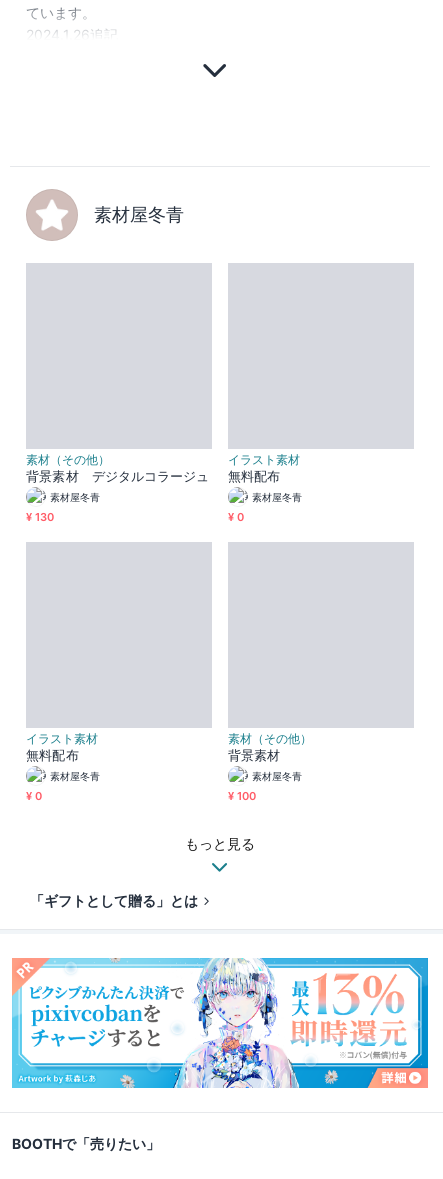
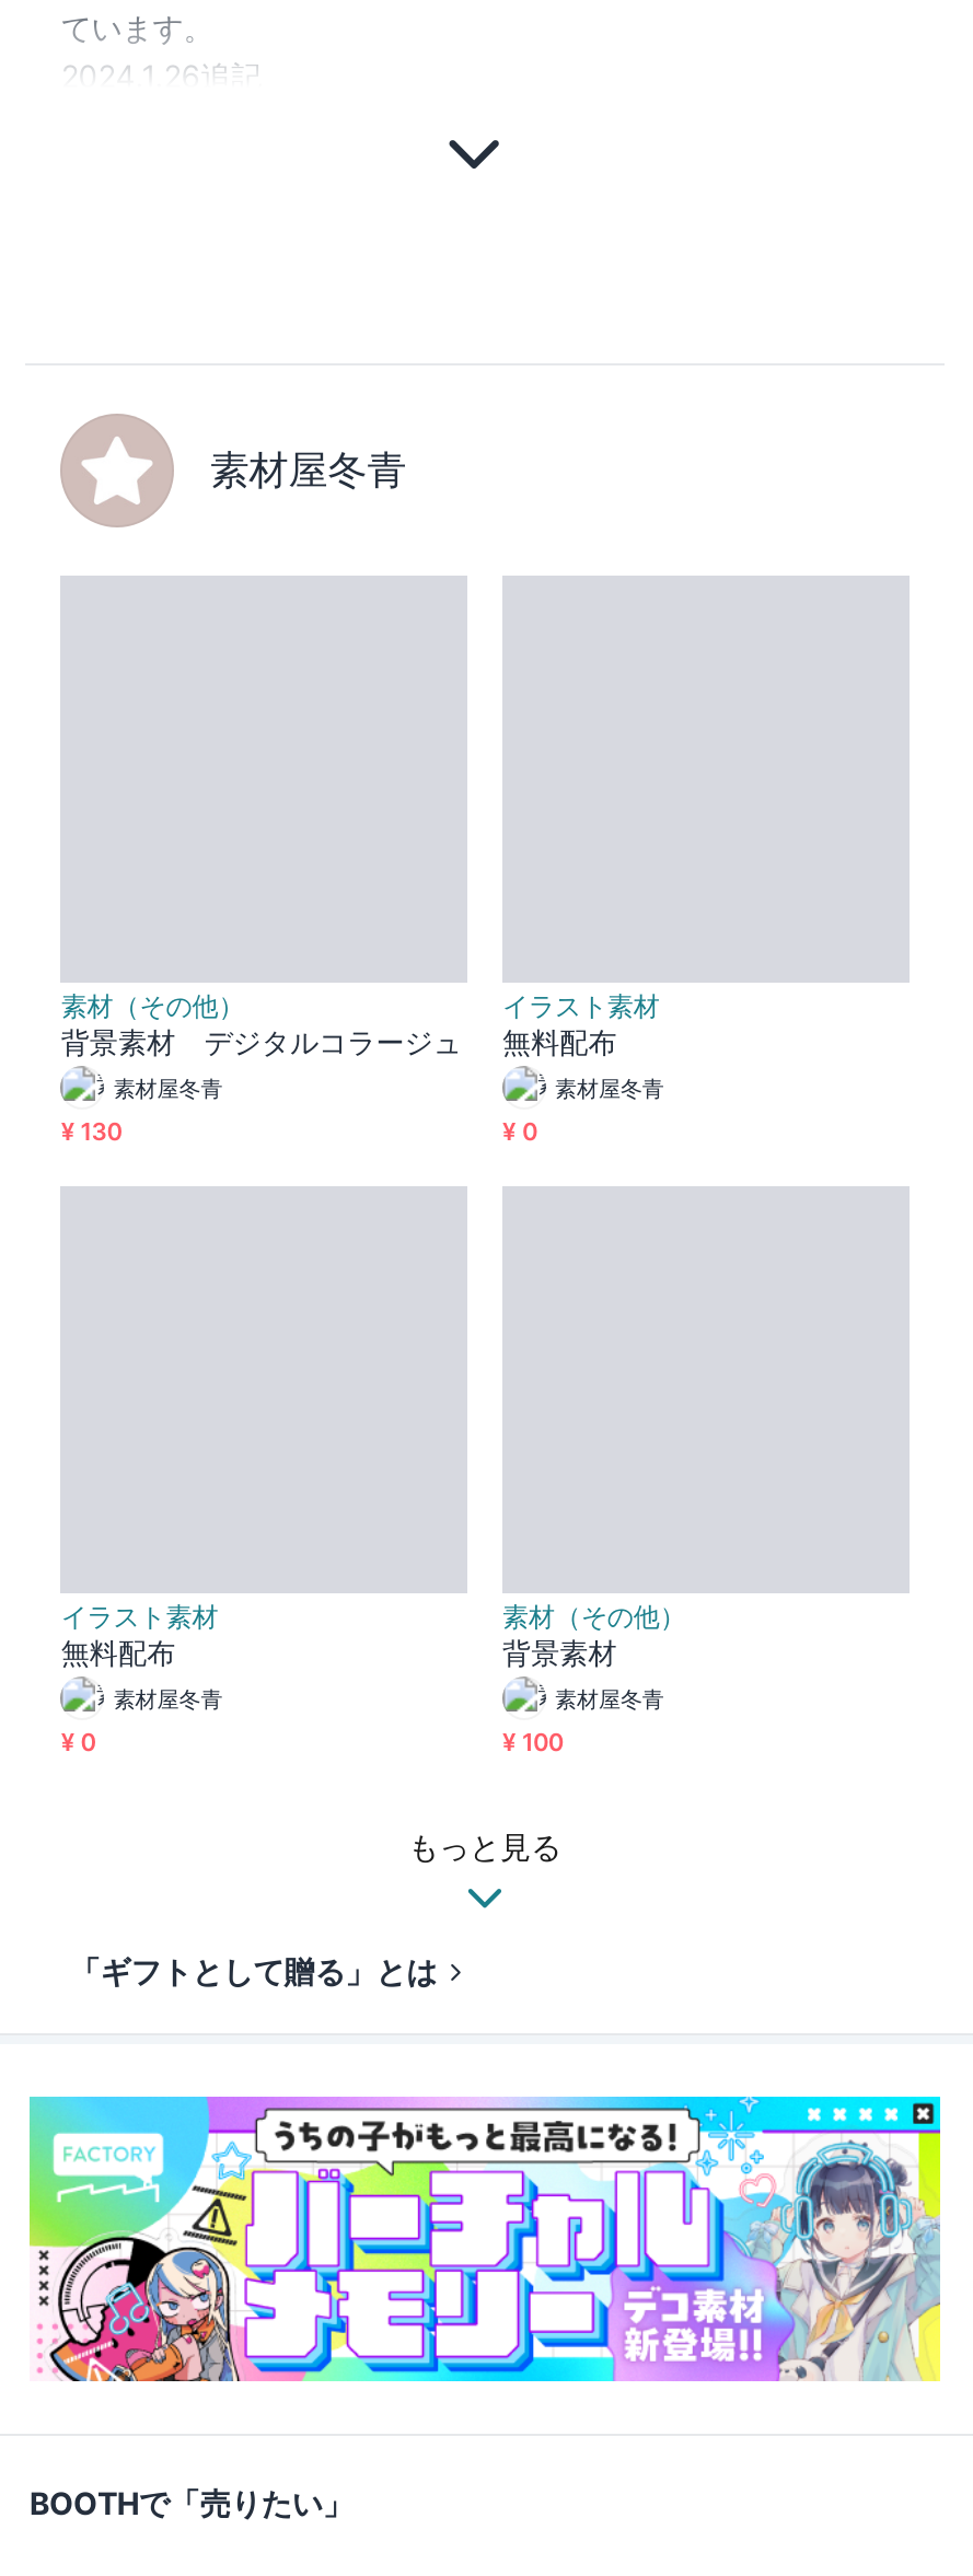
[11,957,429,1089] [image] -> [27,2095,942,2383] [image]

